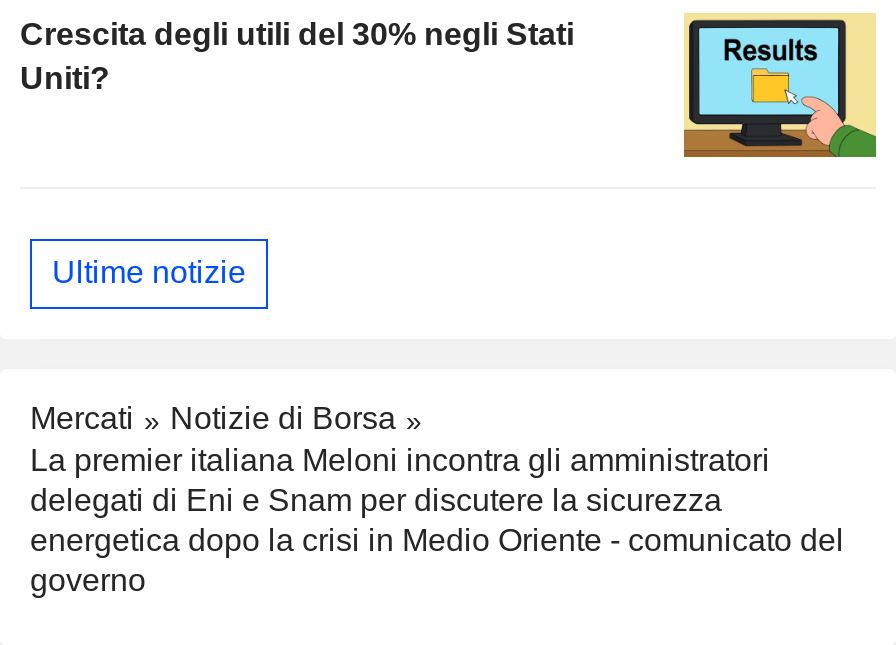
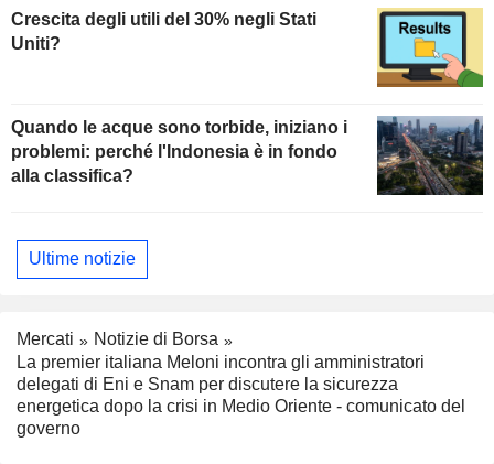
none -> [11,115,484,196] [image] | Quando le acque sono torbide, iniziano i | problemi: perché l'Indonesia è in fondo | alla classifica?

